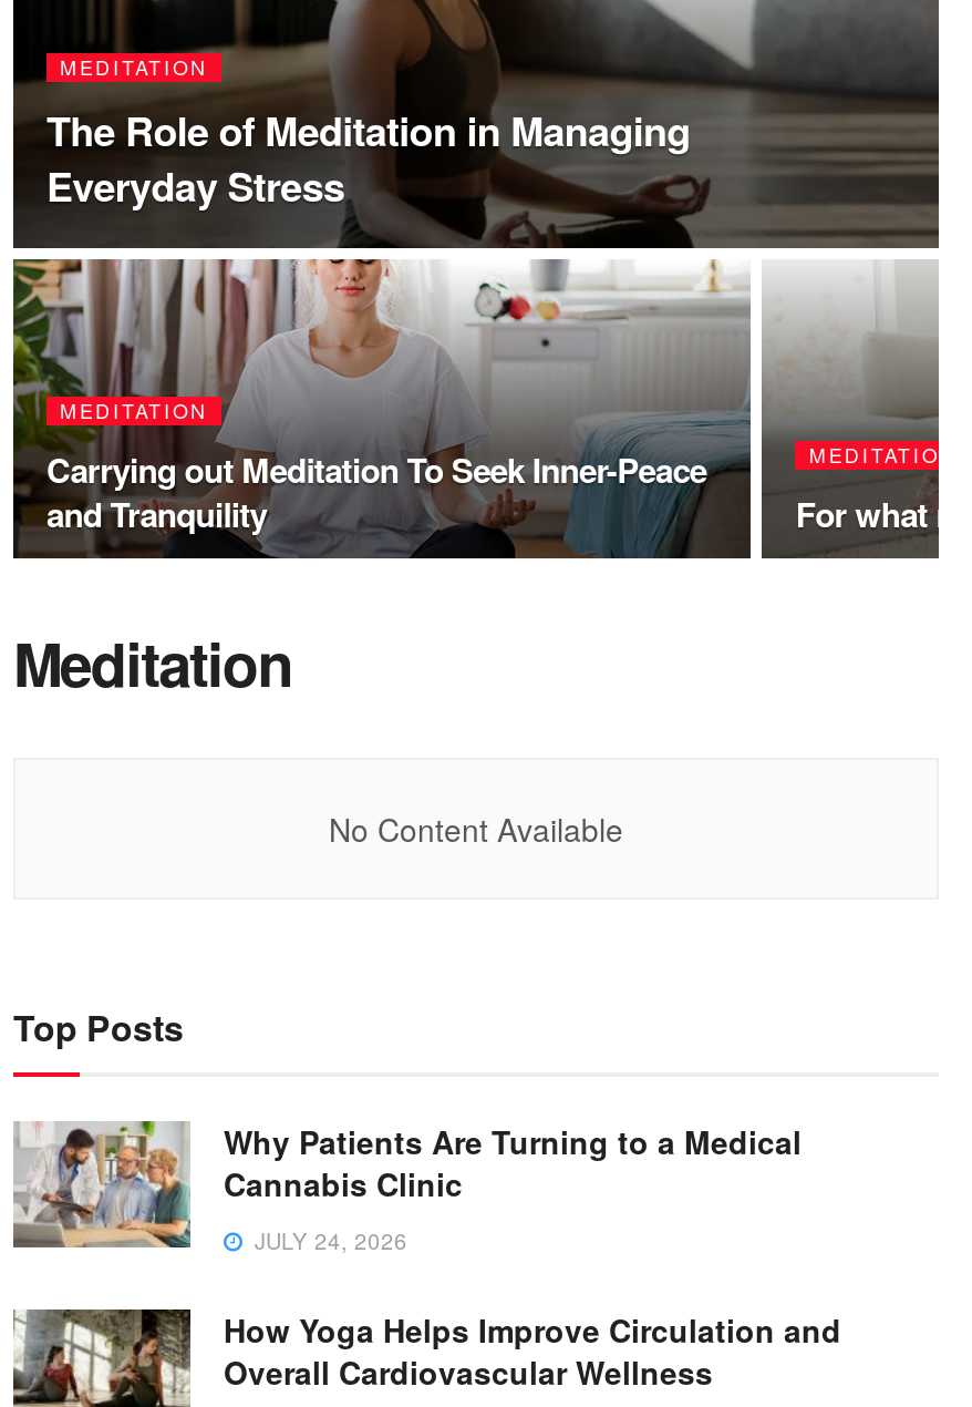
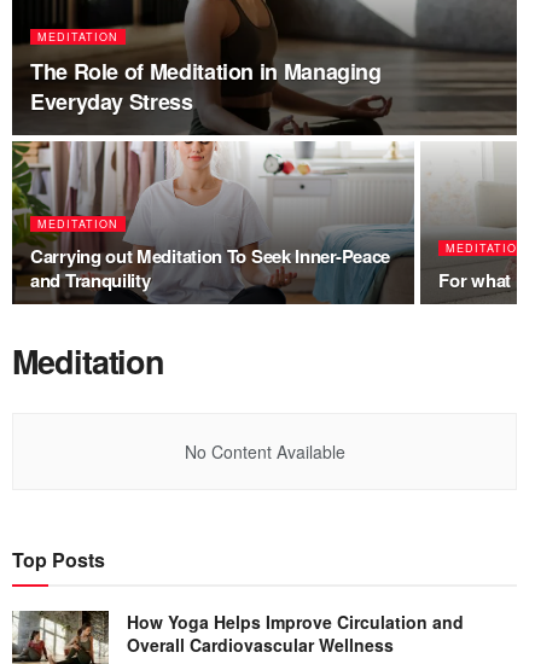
[13,1119,802,1265] [image] | Why Patients Are Turning to a Medical | Cannabis Clinic | JULY 24, 2026 -> none

